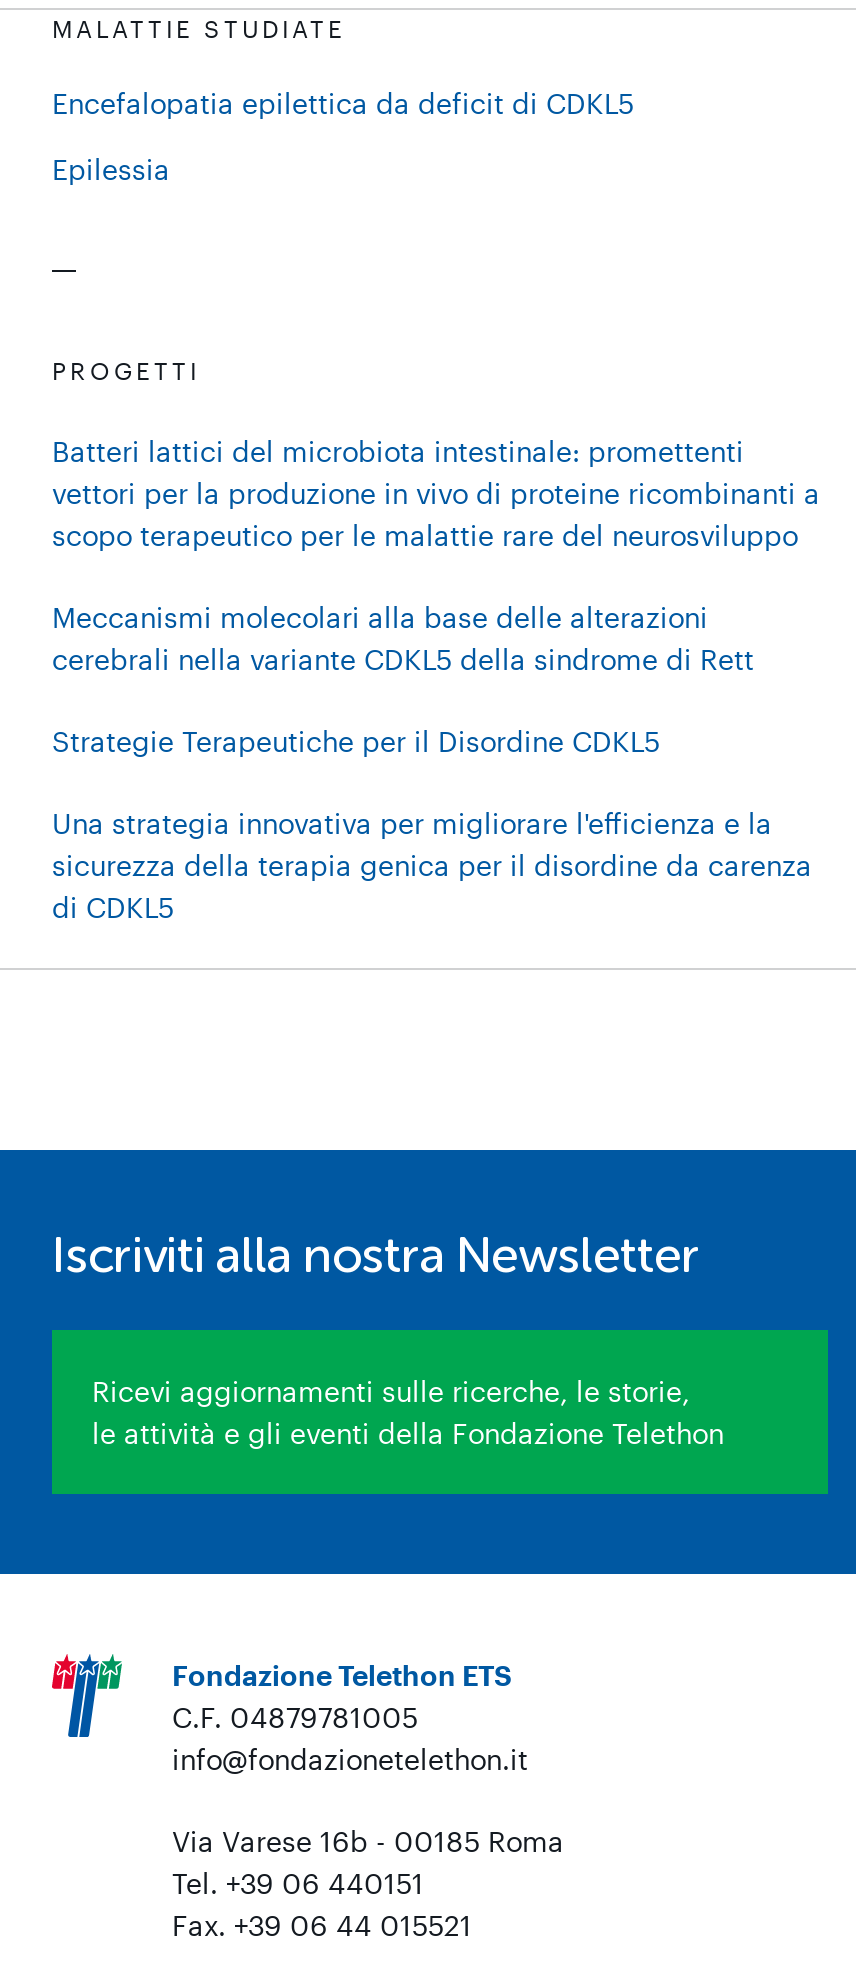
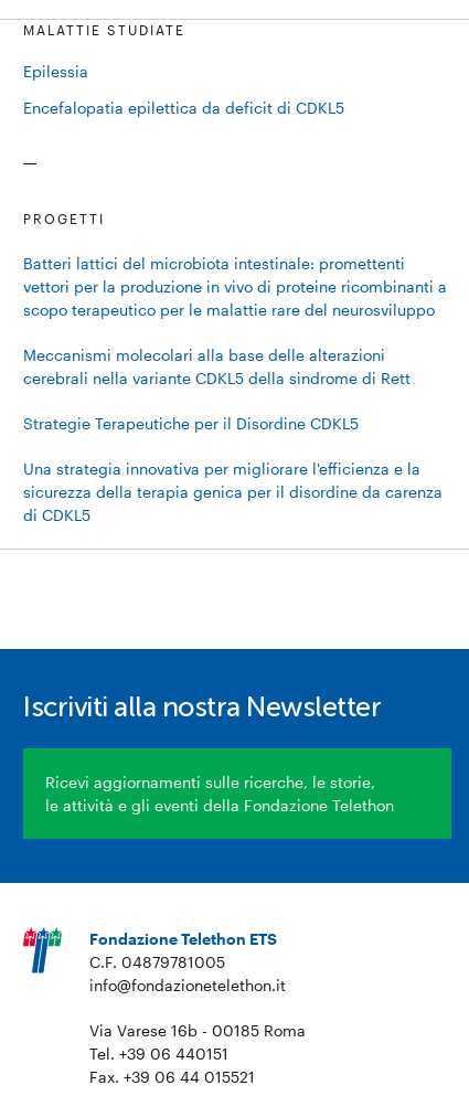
moved [52,86,634,120] -> [23,98,344,117]: Encefalopatia epilettica da deficit di CDKL5
moved [52,152,170,186] -> [23,62,88,81]: Epilessia

